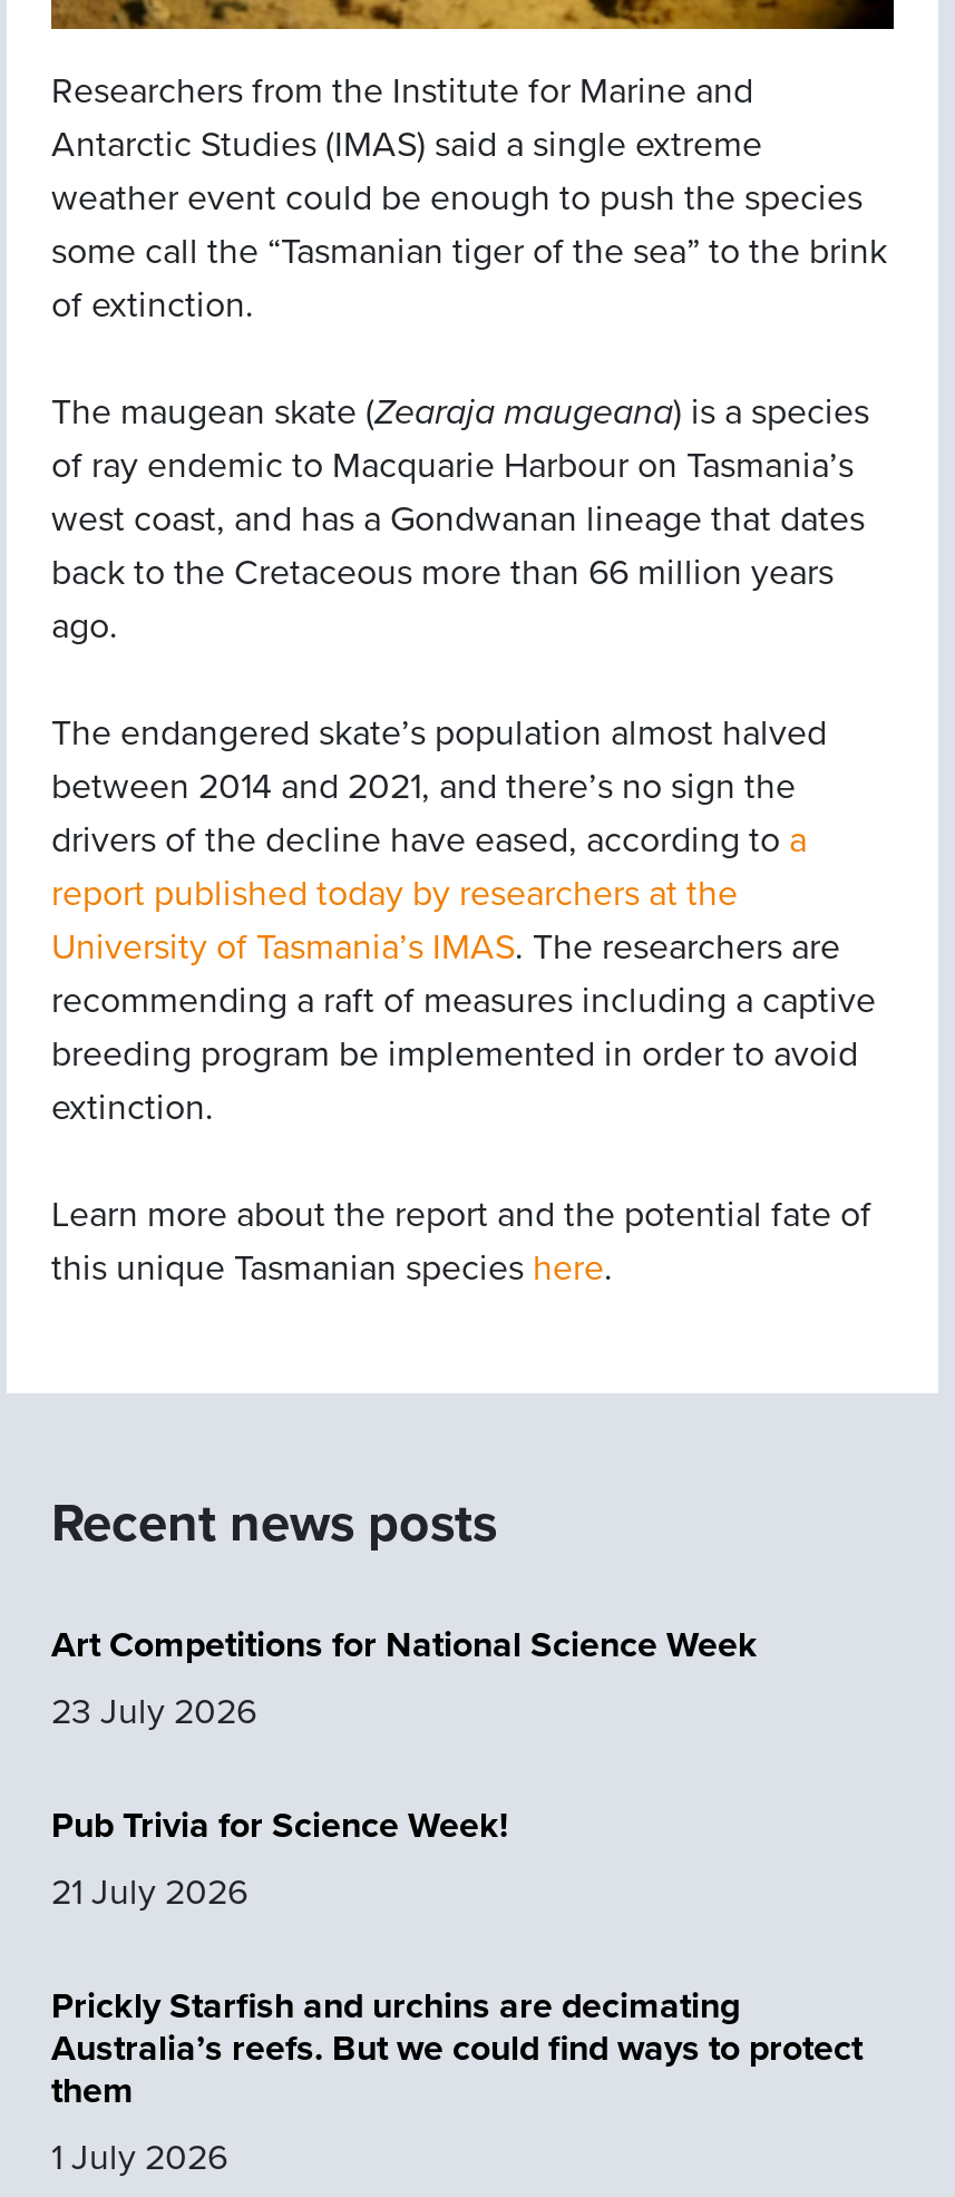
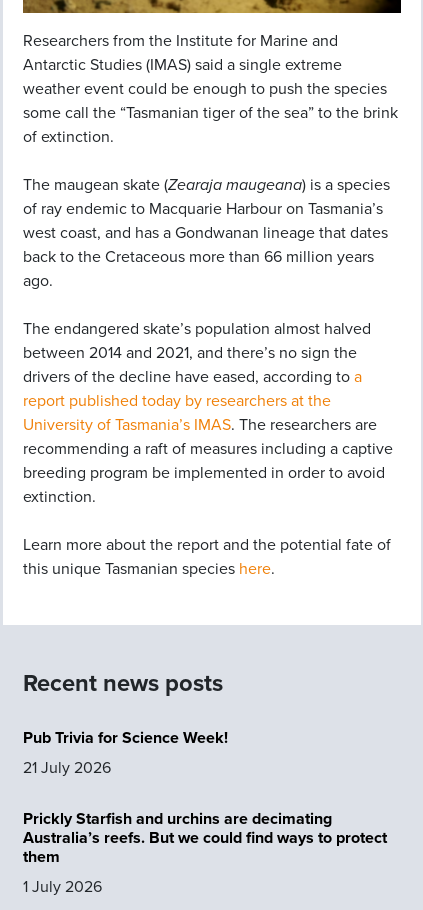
[51,1622,758,1734] Art Competitions for National Science Week | 23 July 2026 -> none

